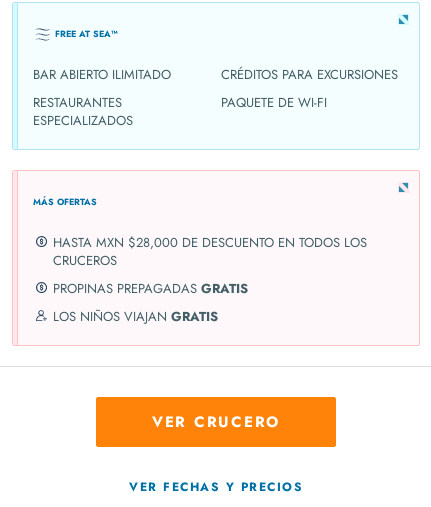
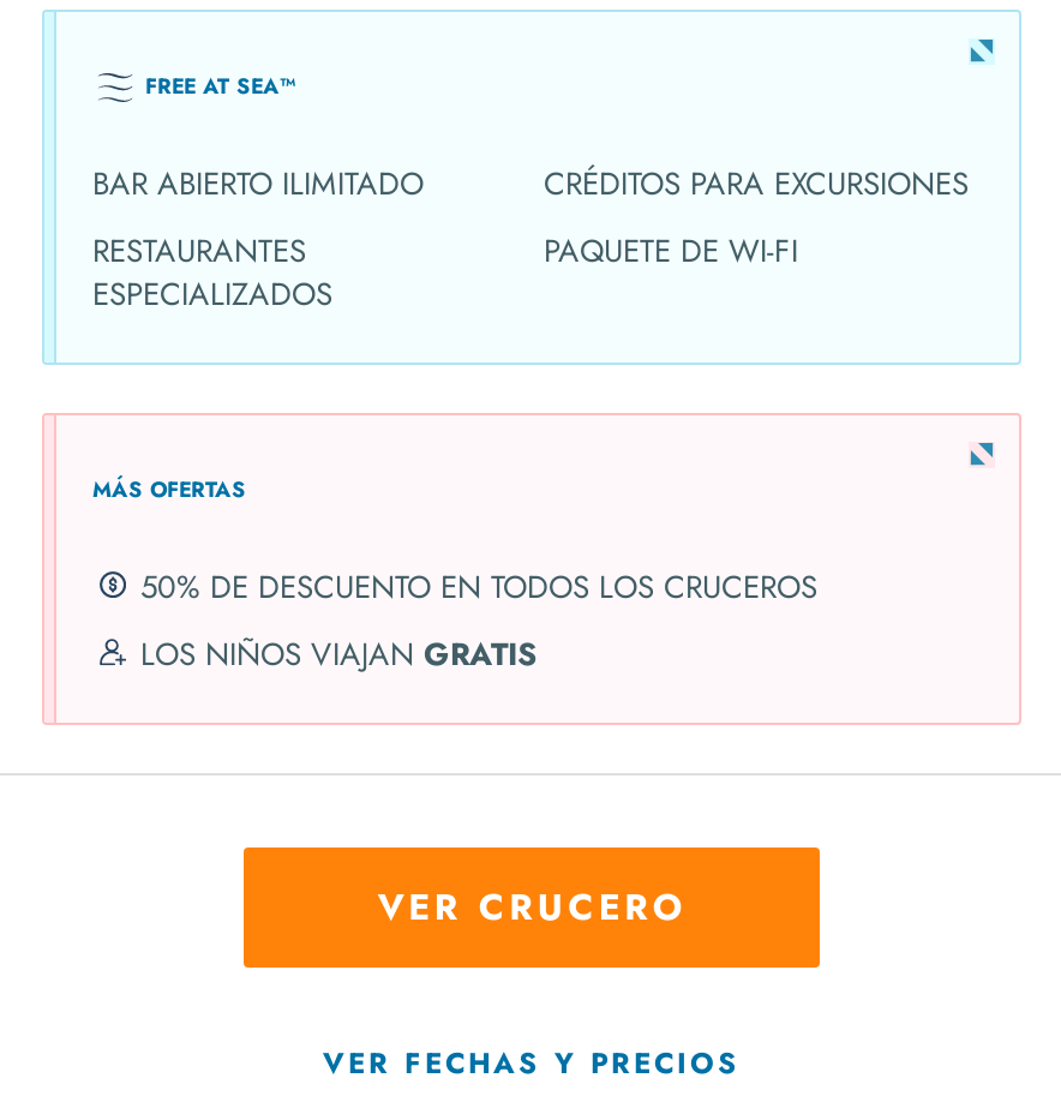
[53,233,367,298] HASTA MXN $28,000 DE DESCUENTO EN TODOS LOS | CRUCEROS | PROPINAS PREPAGADAS GRATIS -> [140,564,817,610] 50% DE DESCUENTO EN TODOS LOS CRUCEROS

